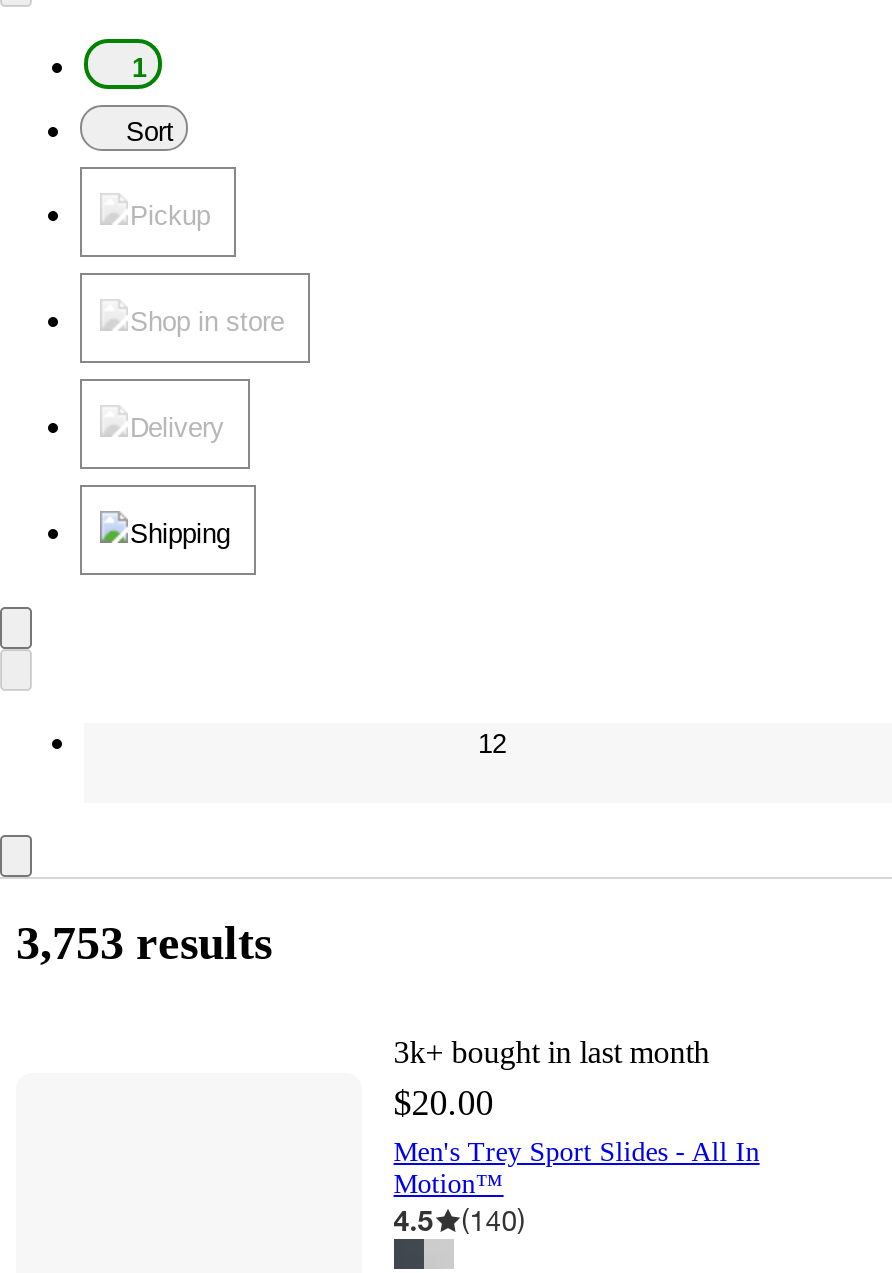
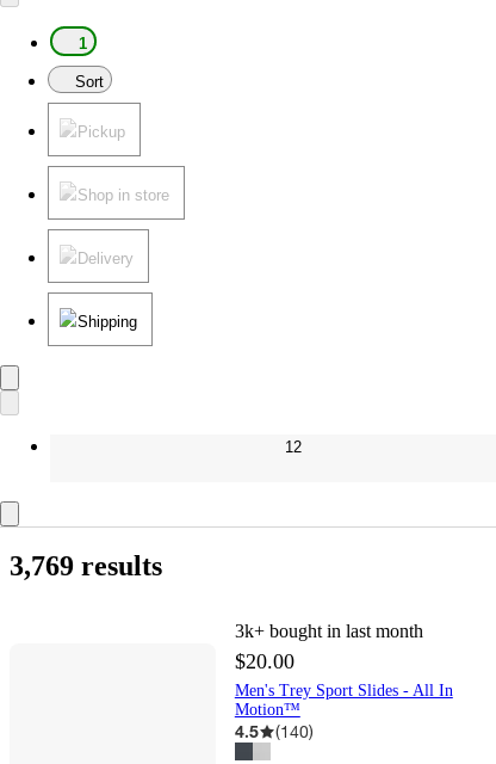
[16,918,272,970] 3,753 results -> [10,551,162,582] 3,769 results

